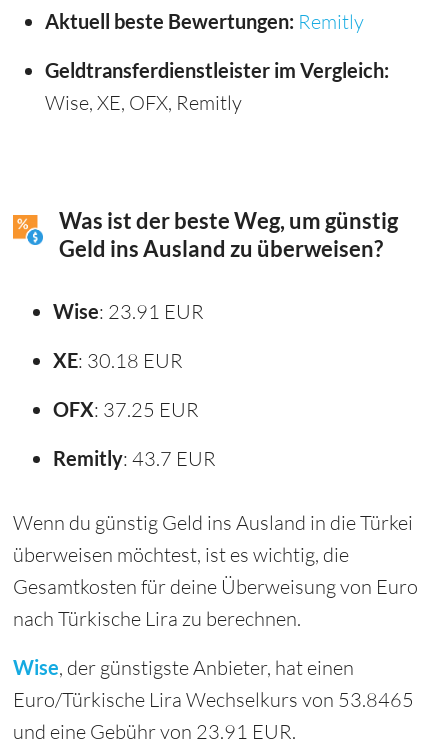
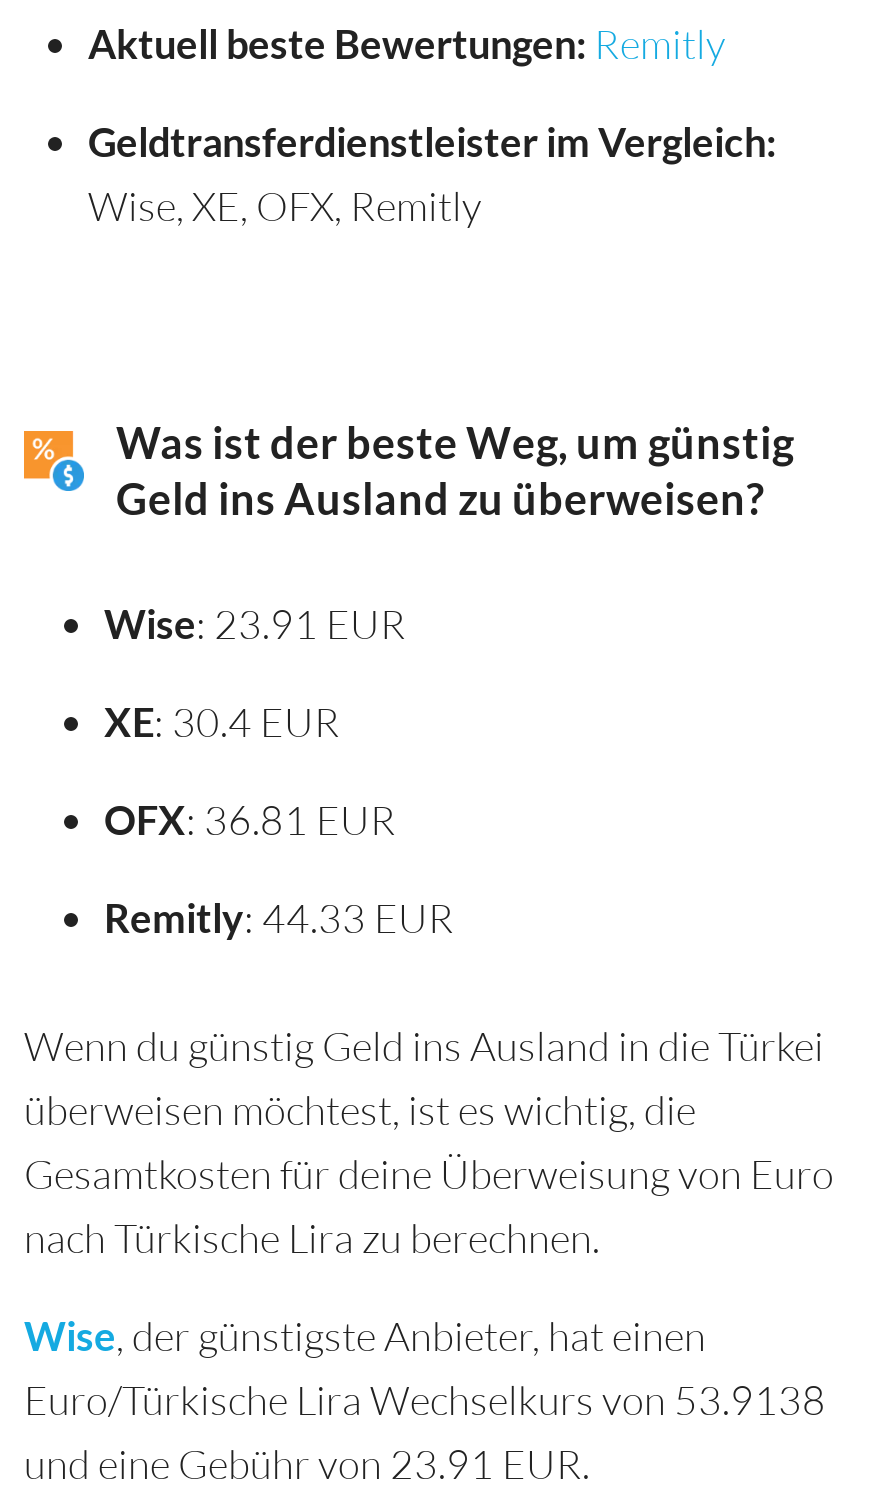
[53,348,183,373] XE: 30.18 EUR -> [104,698,340,748] XE: 30.4 EUR
[53,397,199,422] OFX: 37.25 EUR -> [104,796,396,846] OFX: 36.81 EUR
[53,446,216,471] Remitly: 43.7 EUR -> [104,894,454,944] Remitly: 44.33 EUR
[13,687,414,712] Euro/Türkische Lira Wechselkurs von 53.8465 -> [24,1376,826,1426] Euro/Türkische Lira Wechselkurs von 53.9138

